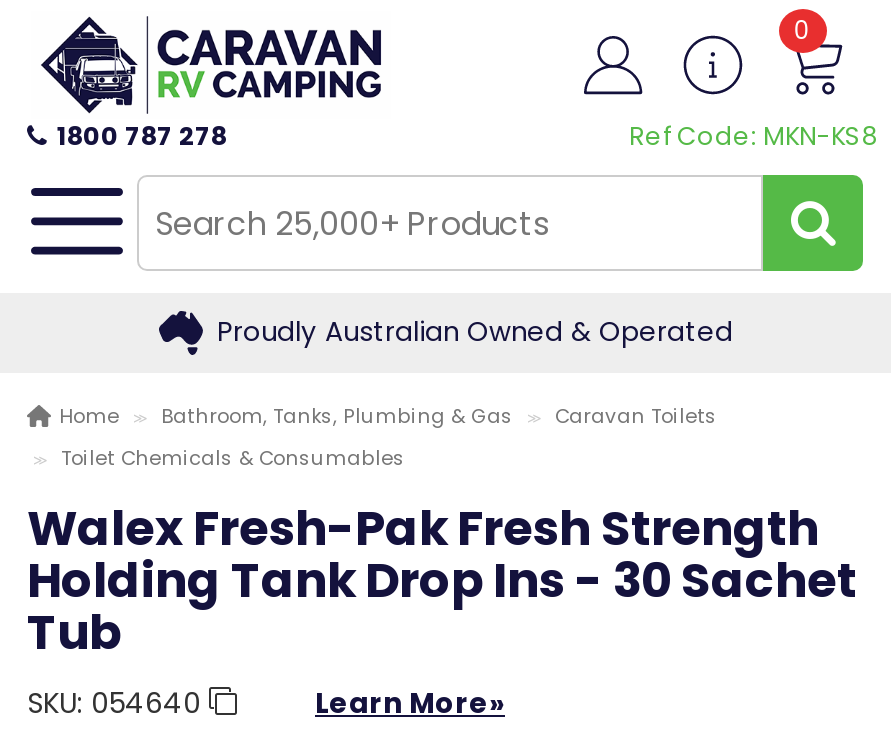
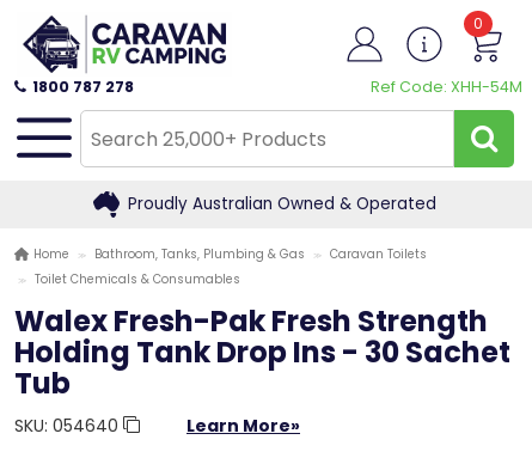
[629,119,877,153] Ref Code: MKN-KS8 -> [371,77,522,97] Ref Code: XHH-54M

